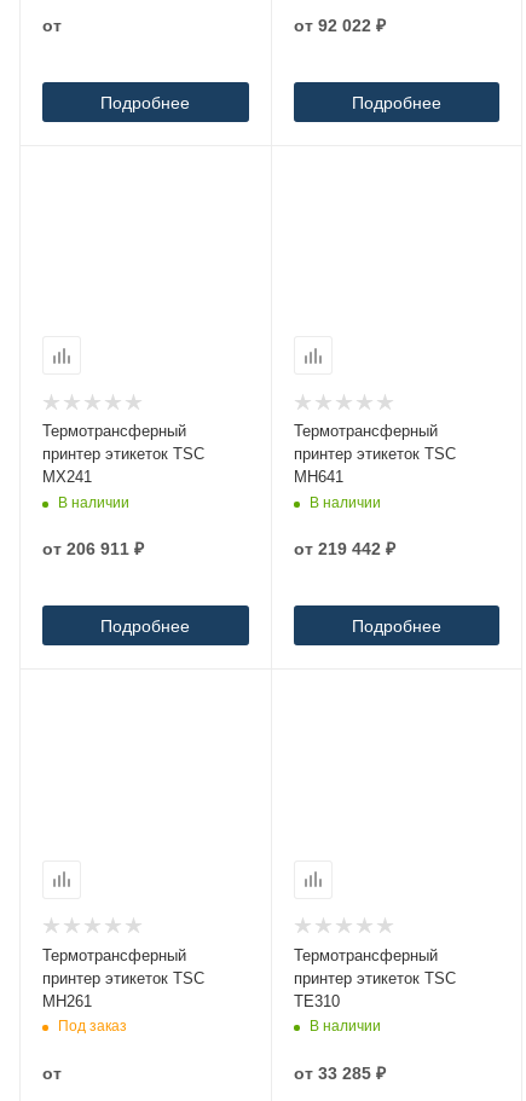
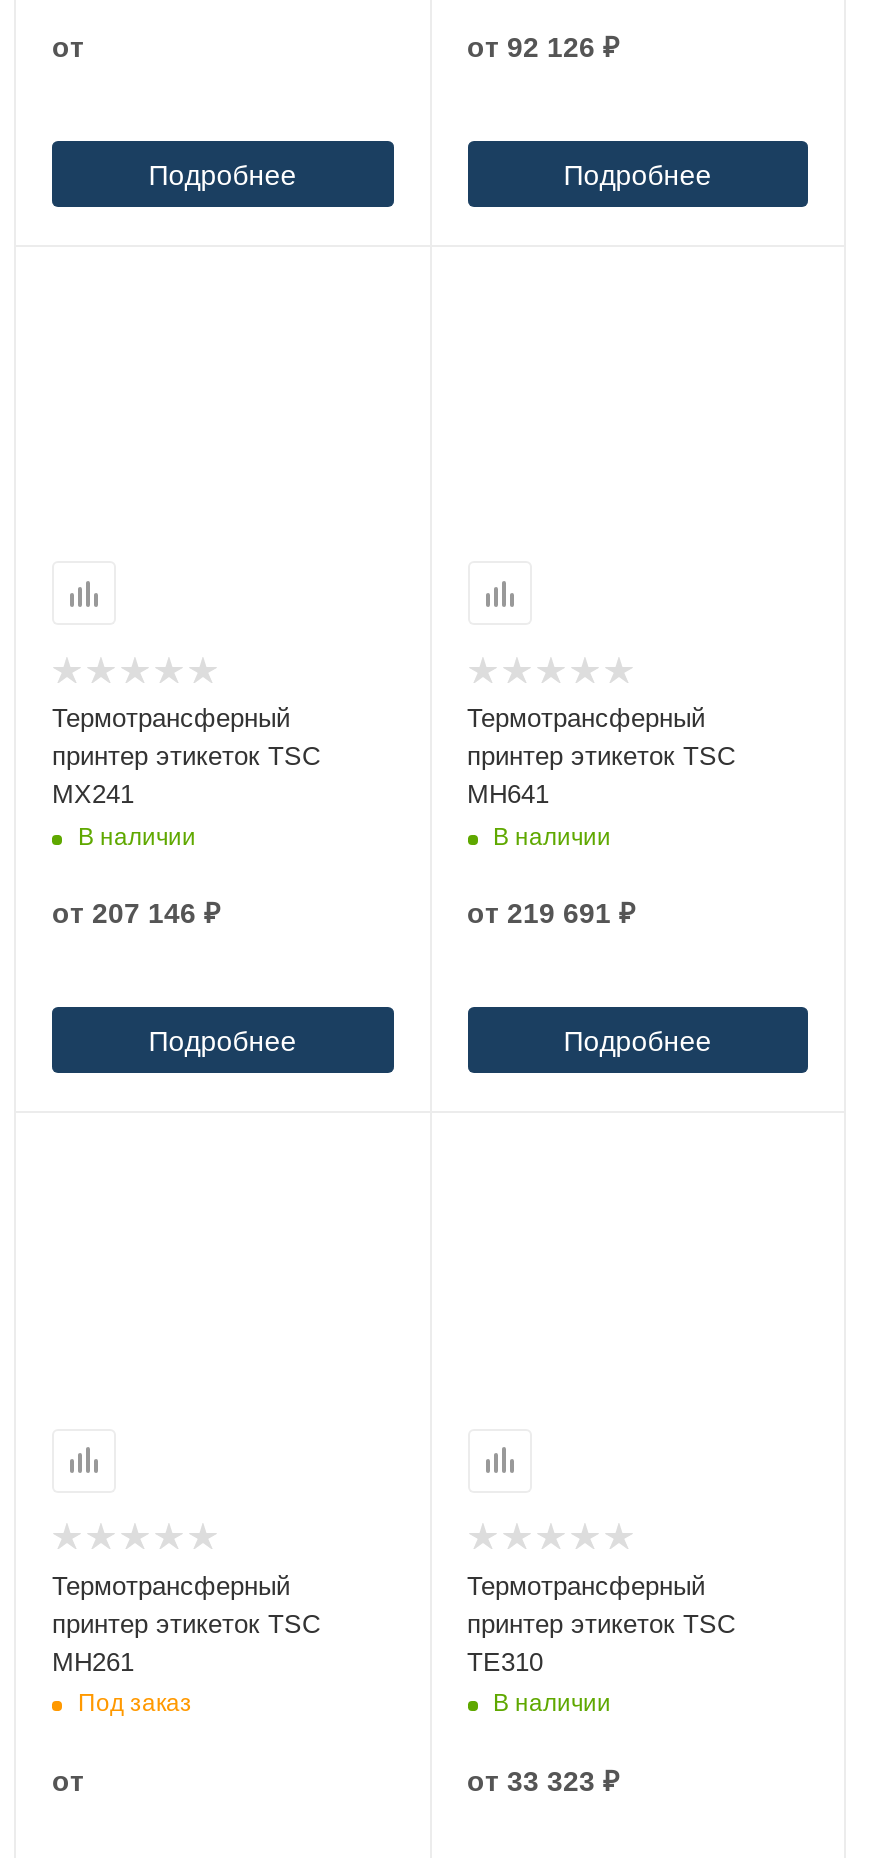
[293,15,385,34] от 92 022 ₽ -> [467,30,619,62] от 92 126 ₽
[42,539,144,558] от 206 911 ₽ -> [52,897,220,929] от 207 146 ₽
[293,539,395,558] от 219 442 ₽ -> [467,897,635,929] от 219 691 ₽
[293,1063,385,1082] от 33 285 ₽ -> [467,1764,619,1796] от 33 323 ₽

